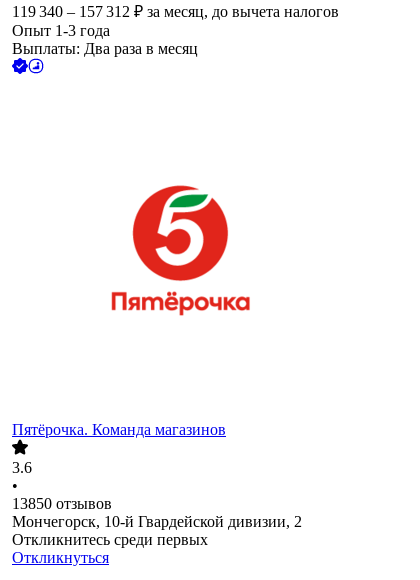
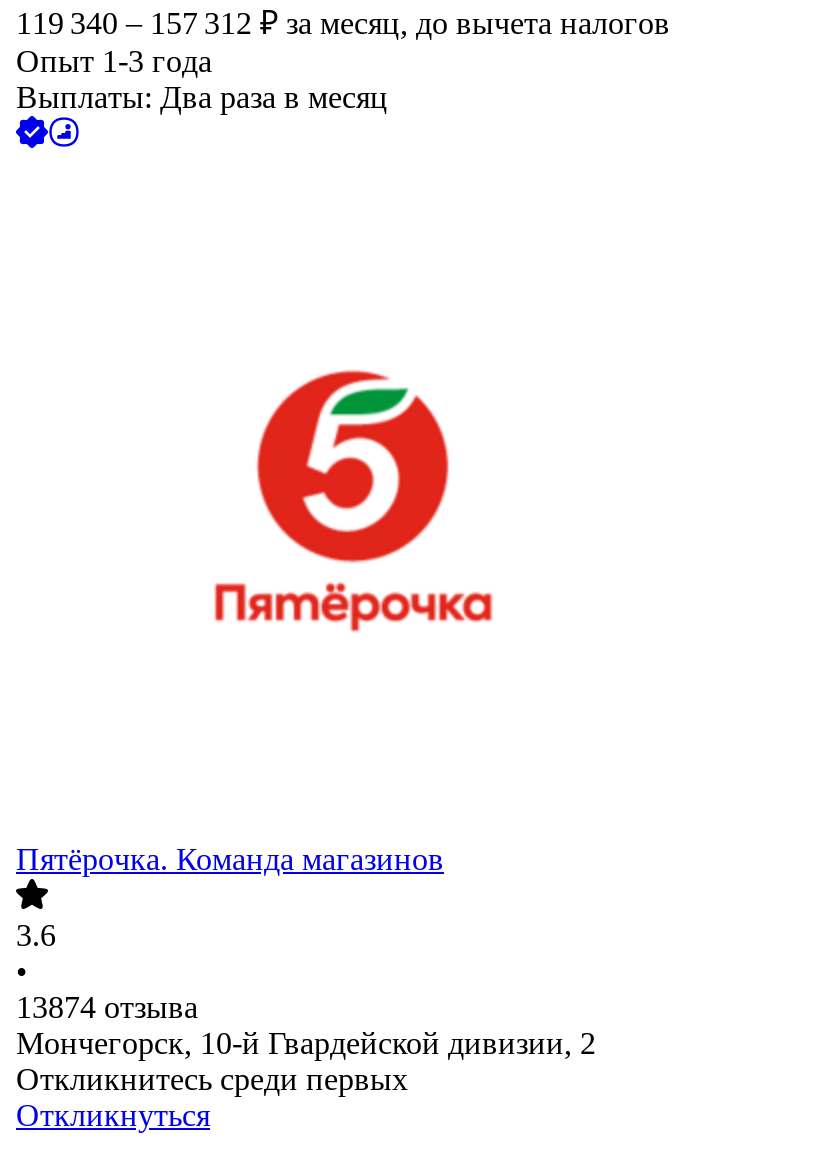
[12,495,112,512] 13850 отзывов -> [16,991,198,1025] 13874 отзыва

